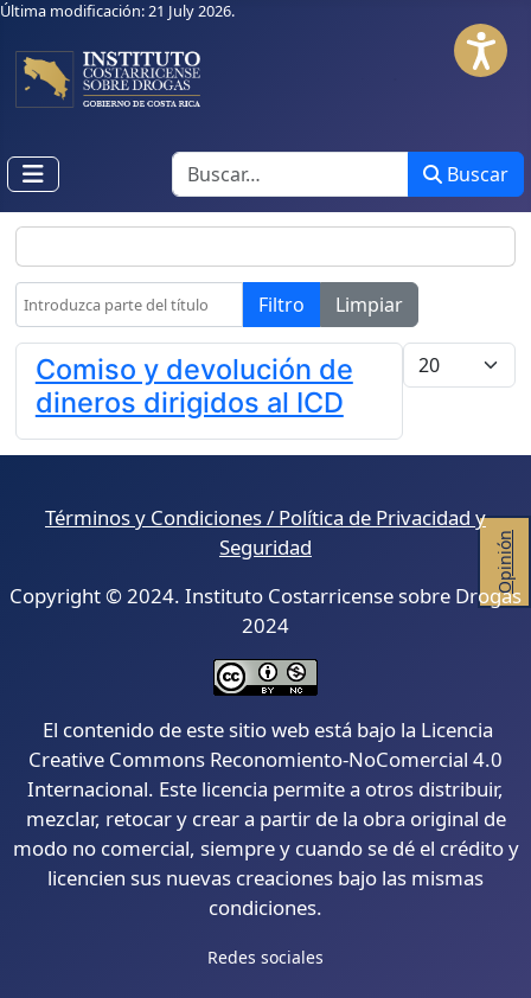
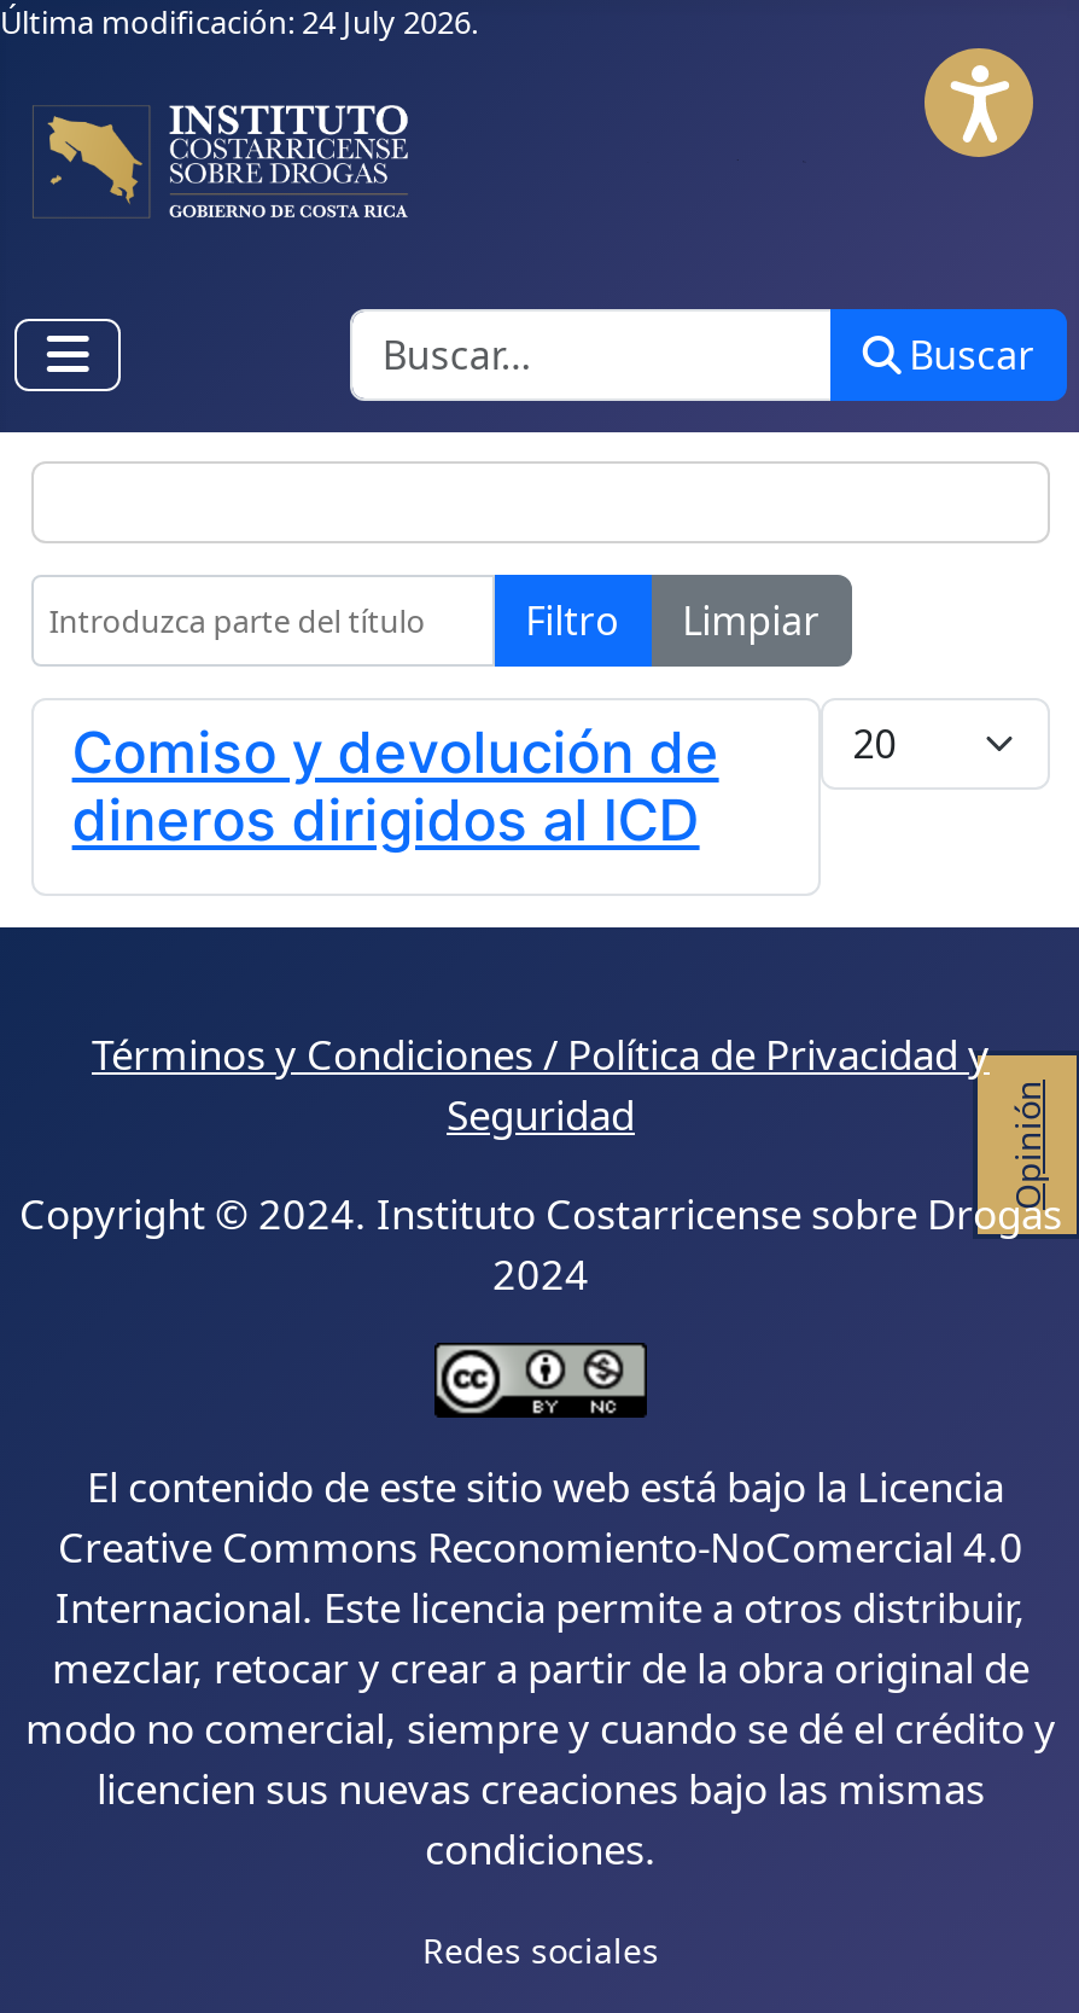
[0,0,235,21] Última modificación: 21 July 2026. -> [0,0,478,43] Última modificación: 24 July 2026.

